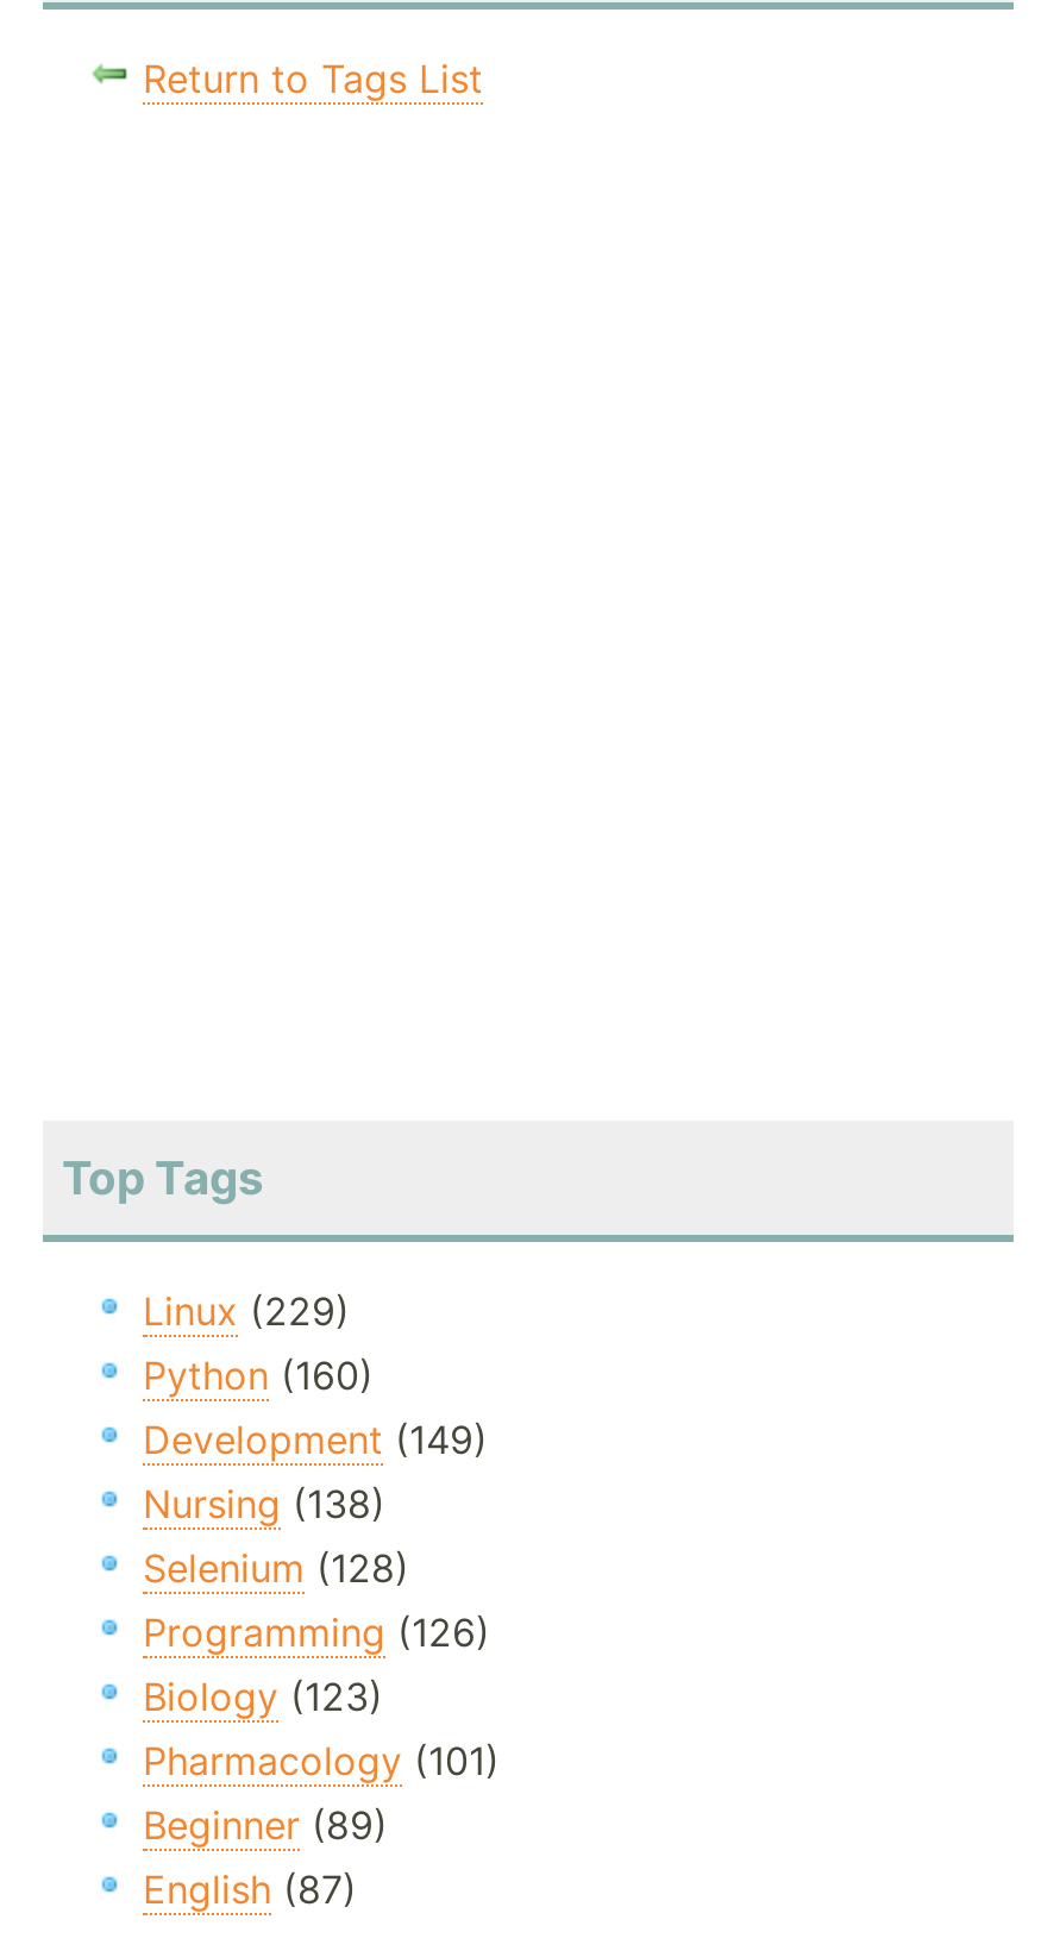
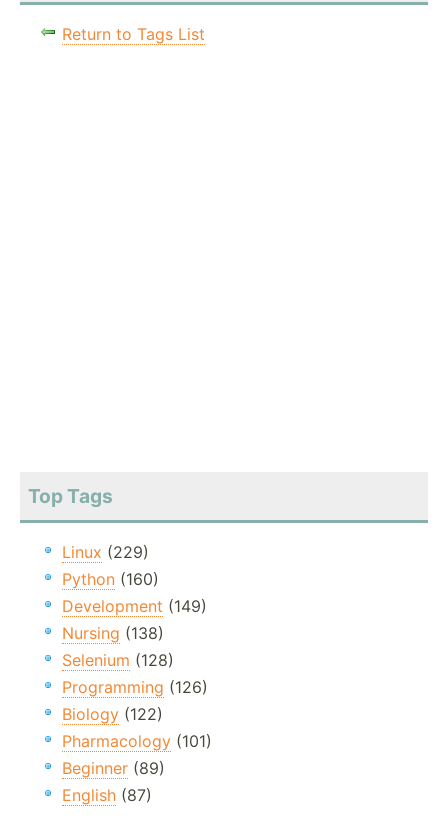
[143,1673,383,1720] Biology (123) -> [62,704,163,724] Biology (122)

